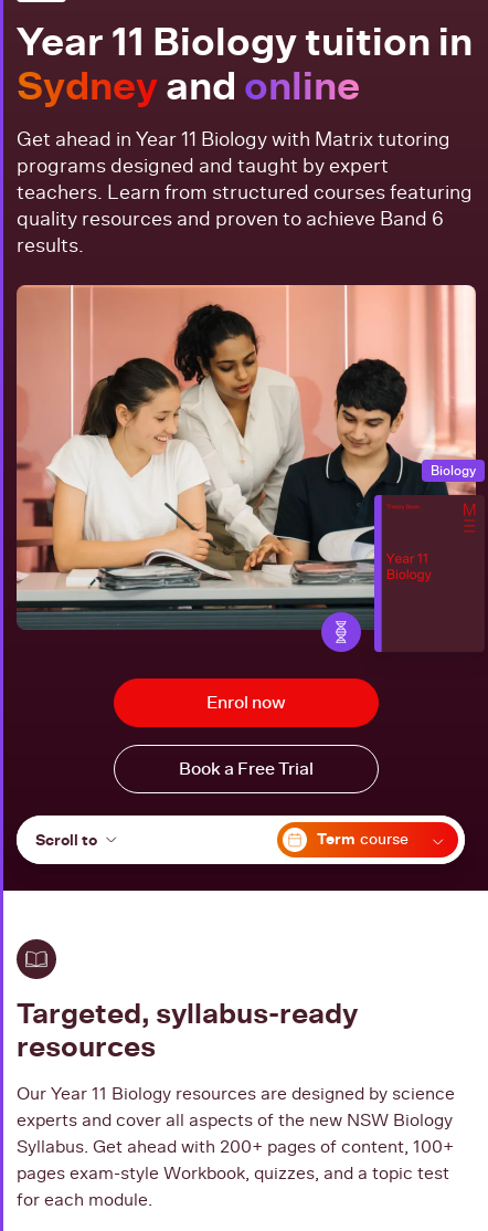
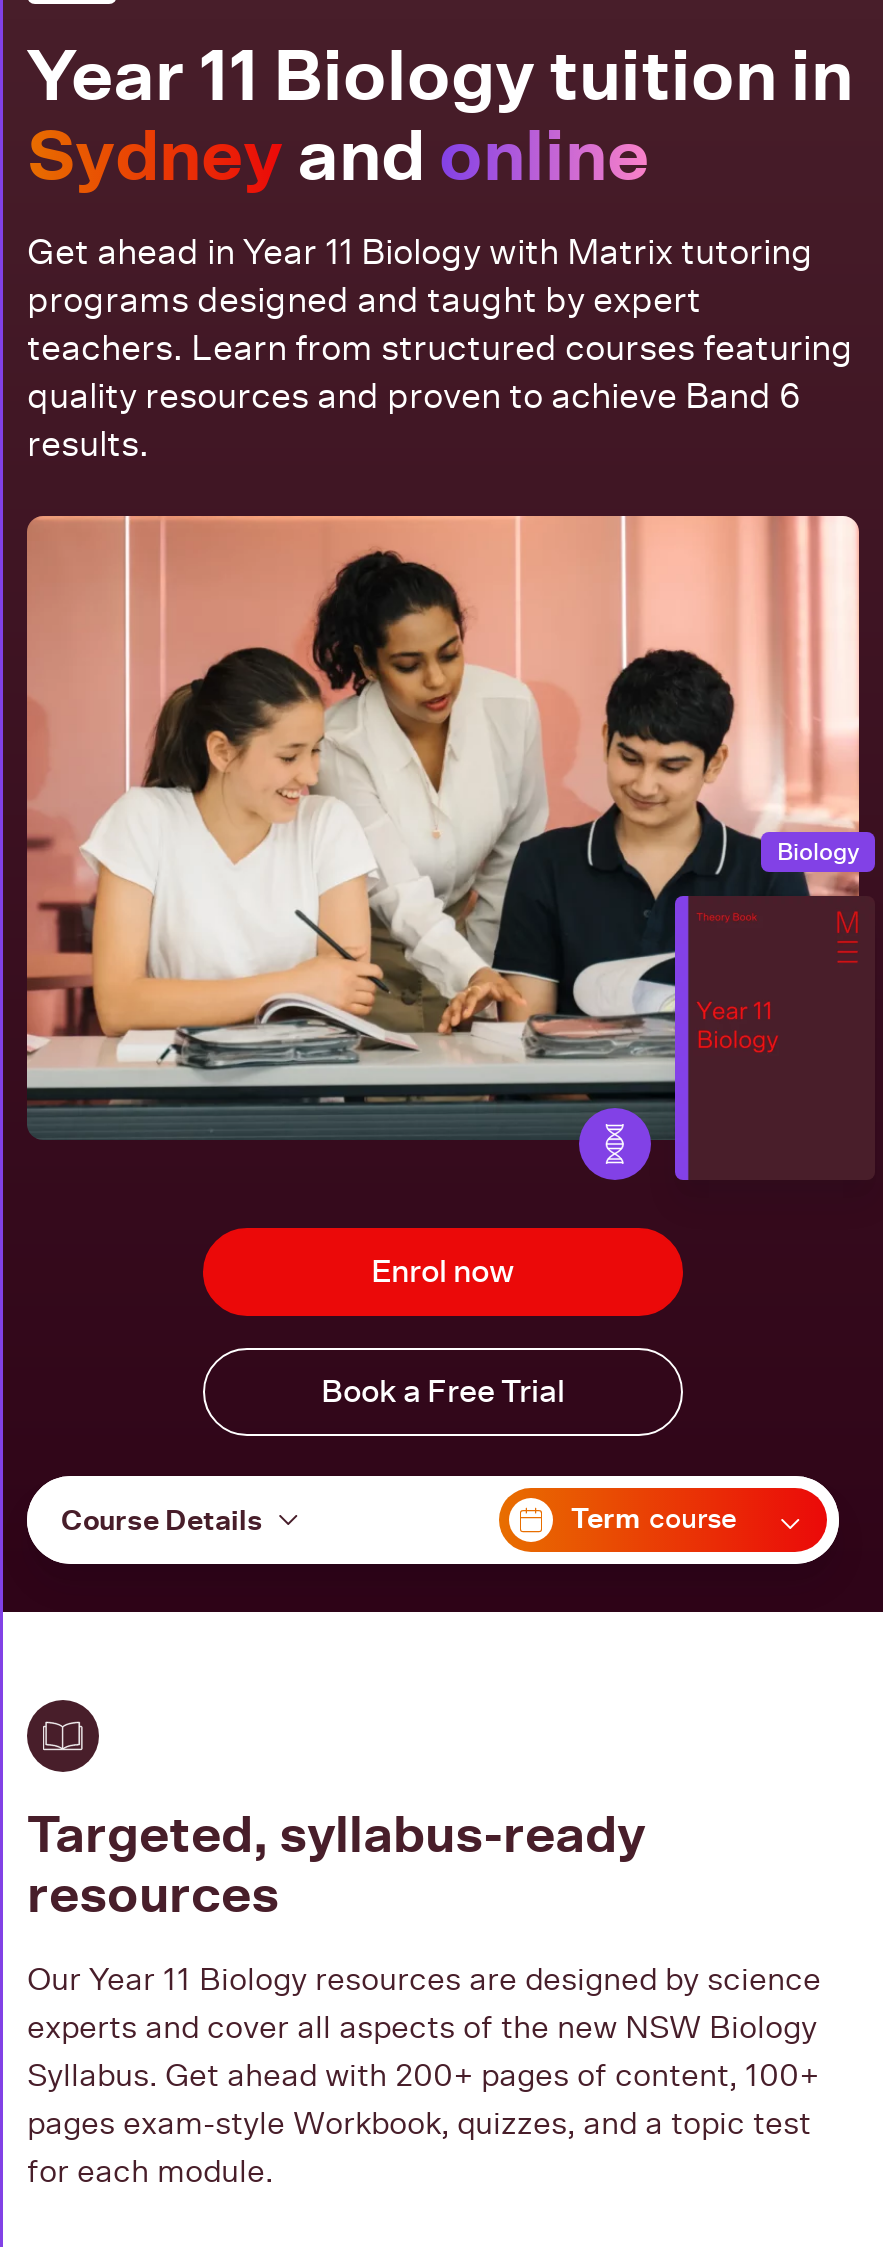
[35,830,97,849] Scroll to -> [61,1503,263,1537] Course Details

